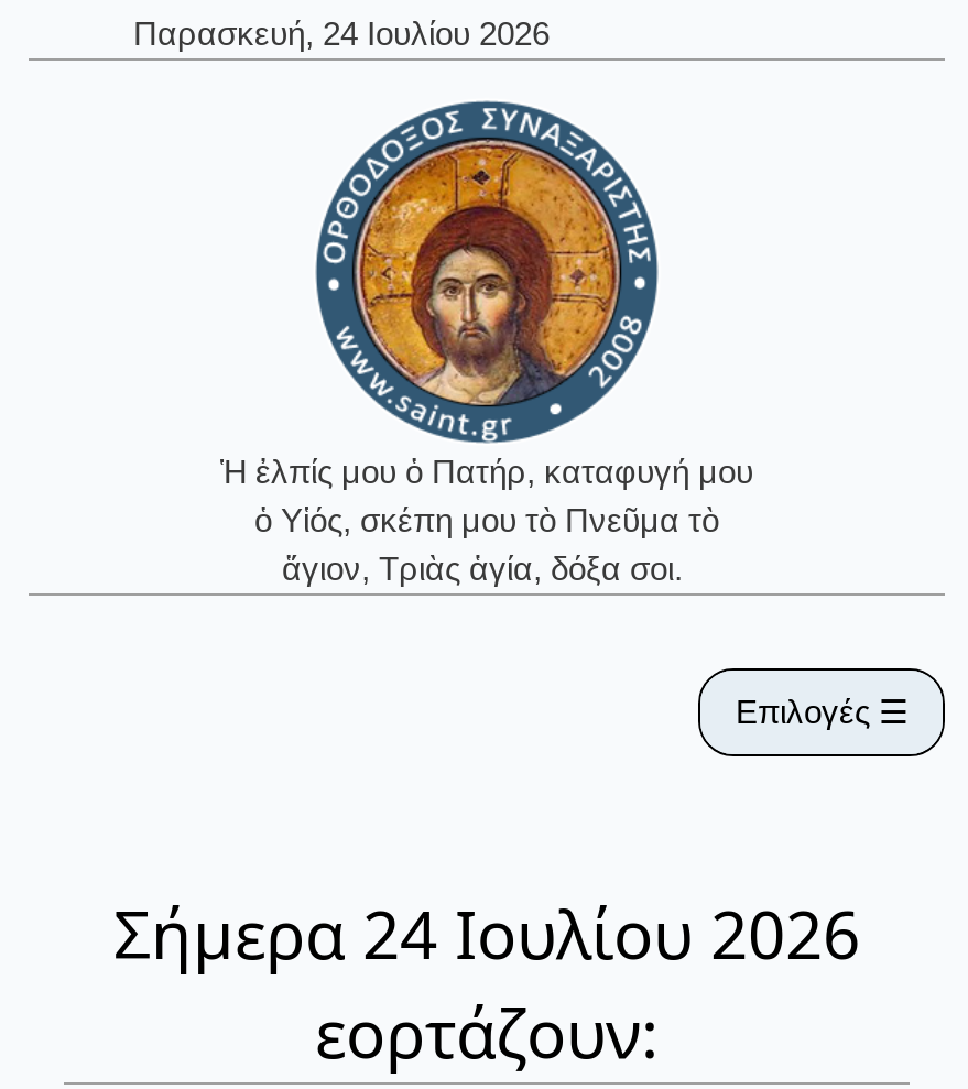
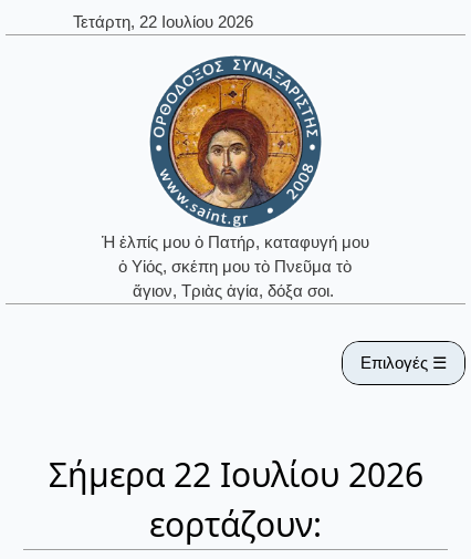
[133,15,550,52] Παρασκευή, 24 Ιουλίου 2026 -> [72,13,253,31] Τετάρτη, 22 Ιουλίου 2026
[113,889,860,979] Σήμερα 24 Ιουλίου 2026 -> [48,452,423,497] Σήμερα 22 Ιουλίου 2026

